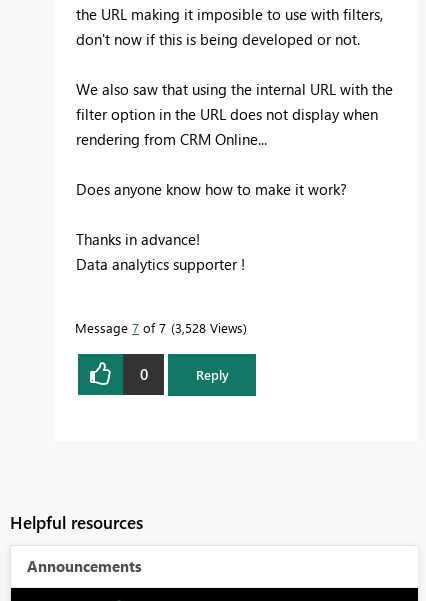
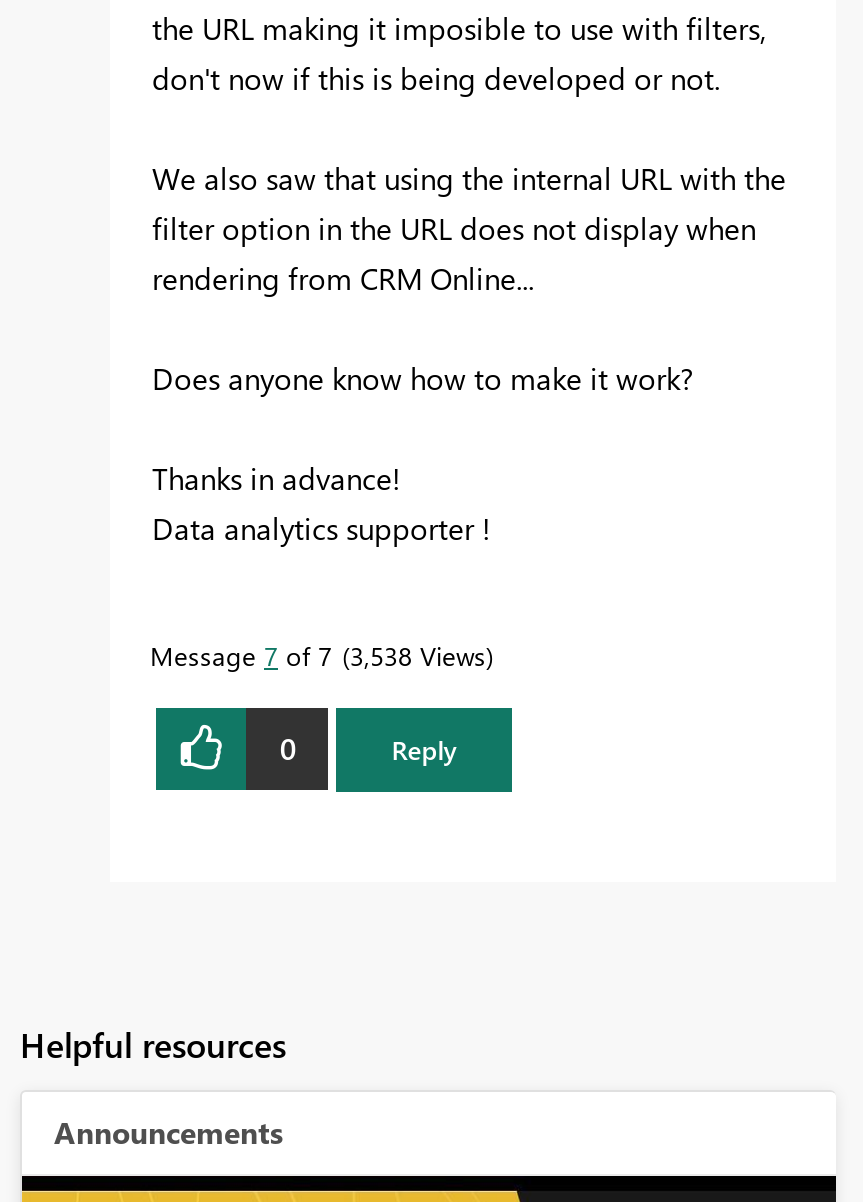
[75,319,243,336] Message 7 of 7 3,528 Views -> [150,637,486,671] Message 7 of 7 3,538 Views

